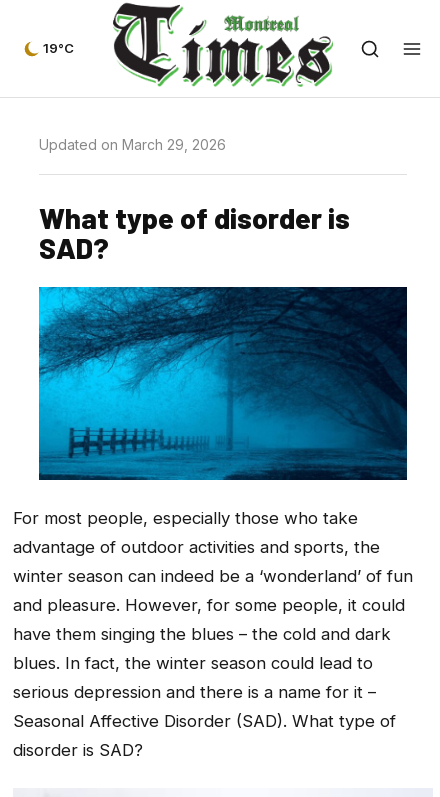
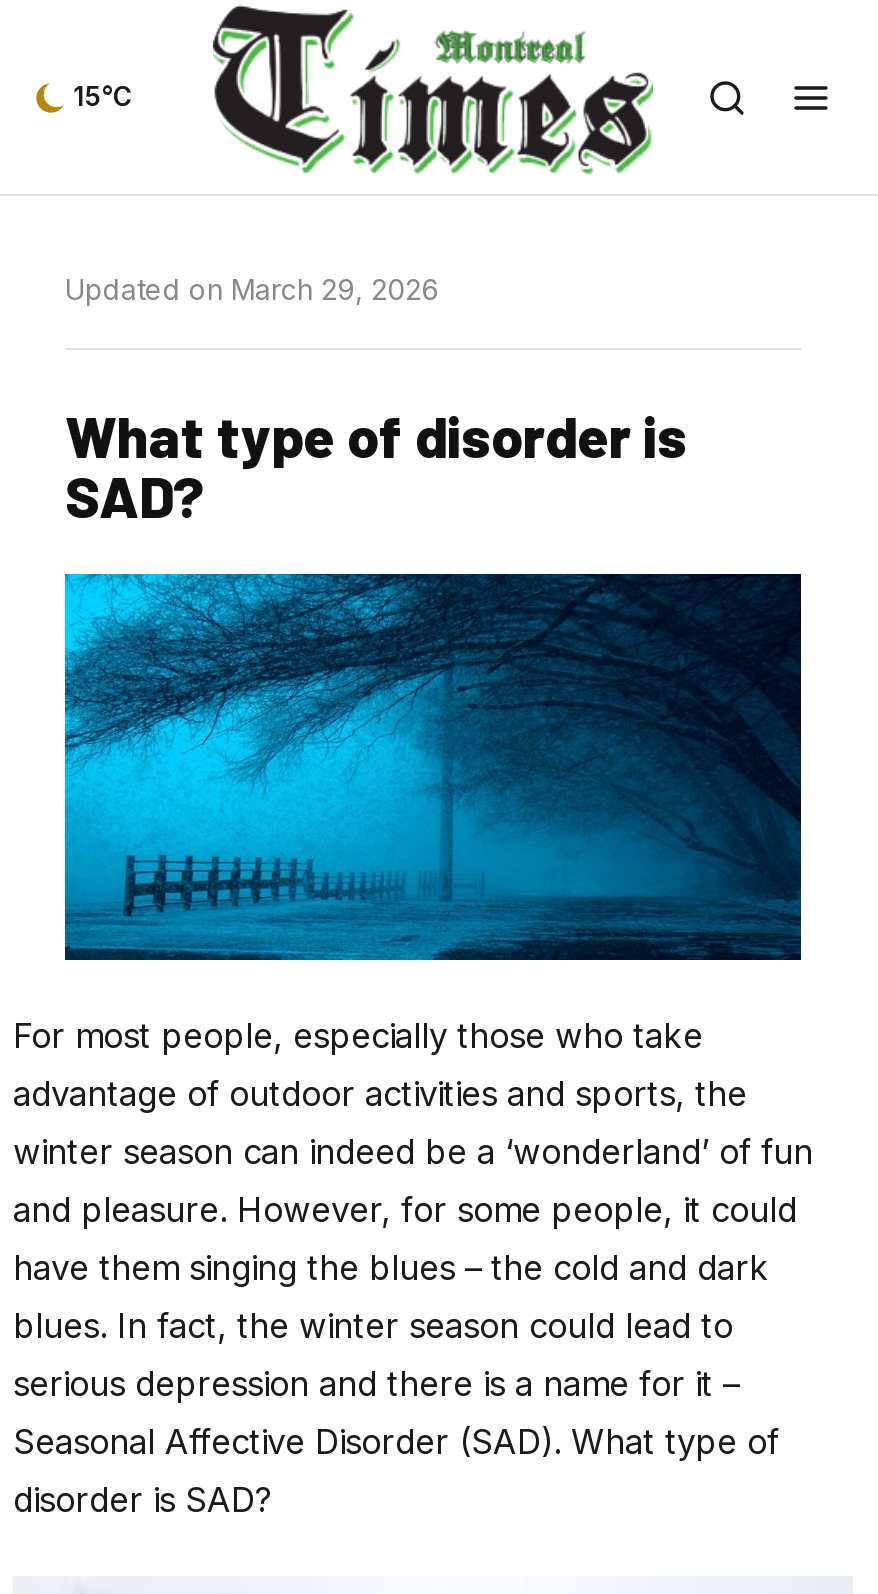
[43,40,74,56] 19°C -> [73,80,133,112] 15°C

